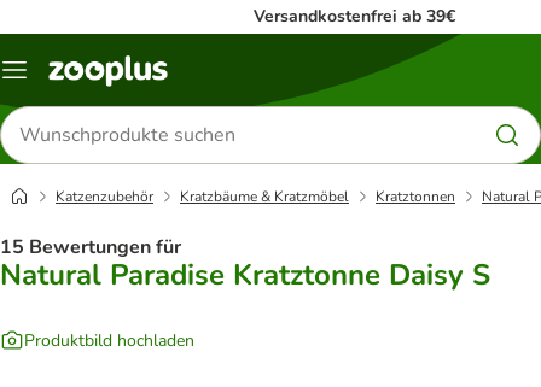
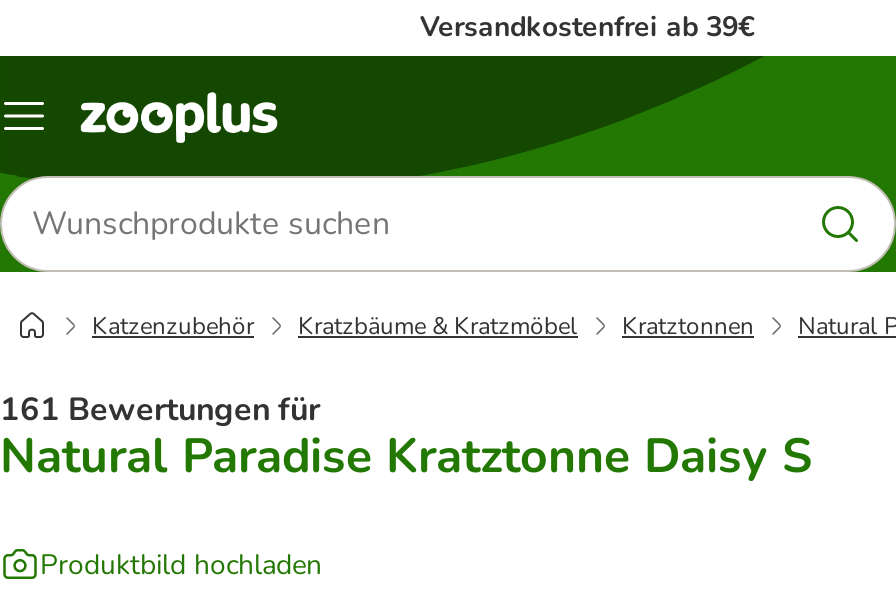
[0,234,181,260] 15 Bewertungen für -> [0,388,320,432] 161 Bewertungen für

